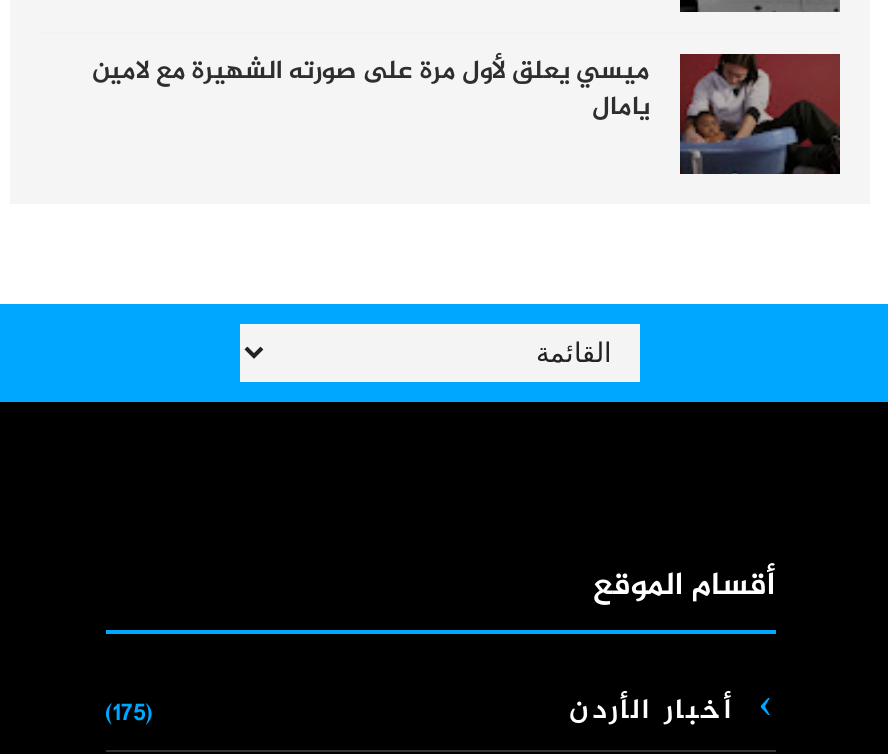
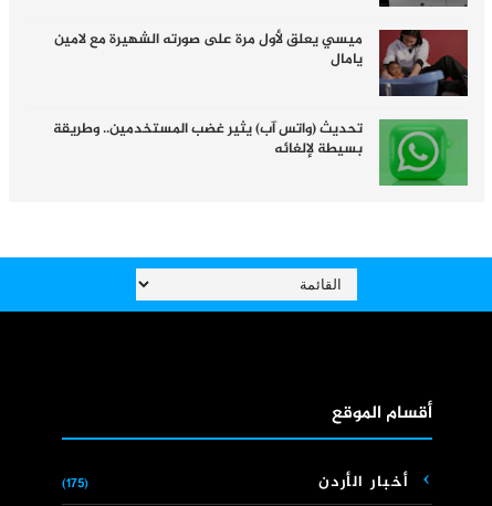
none -> [53,117,469,187] [image] | تحديث (واتس آب) يثير غضب المستخدمين.. وطريقة | بسيطة لإلغائه

